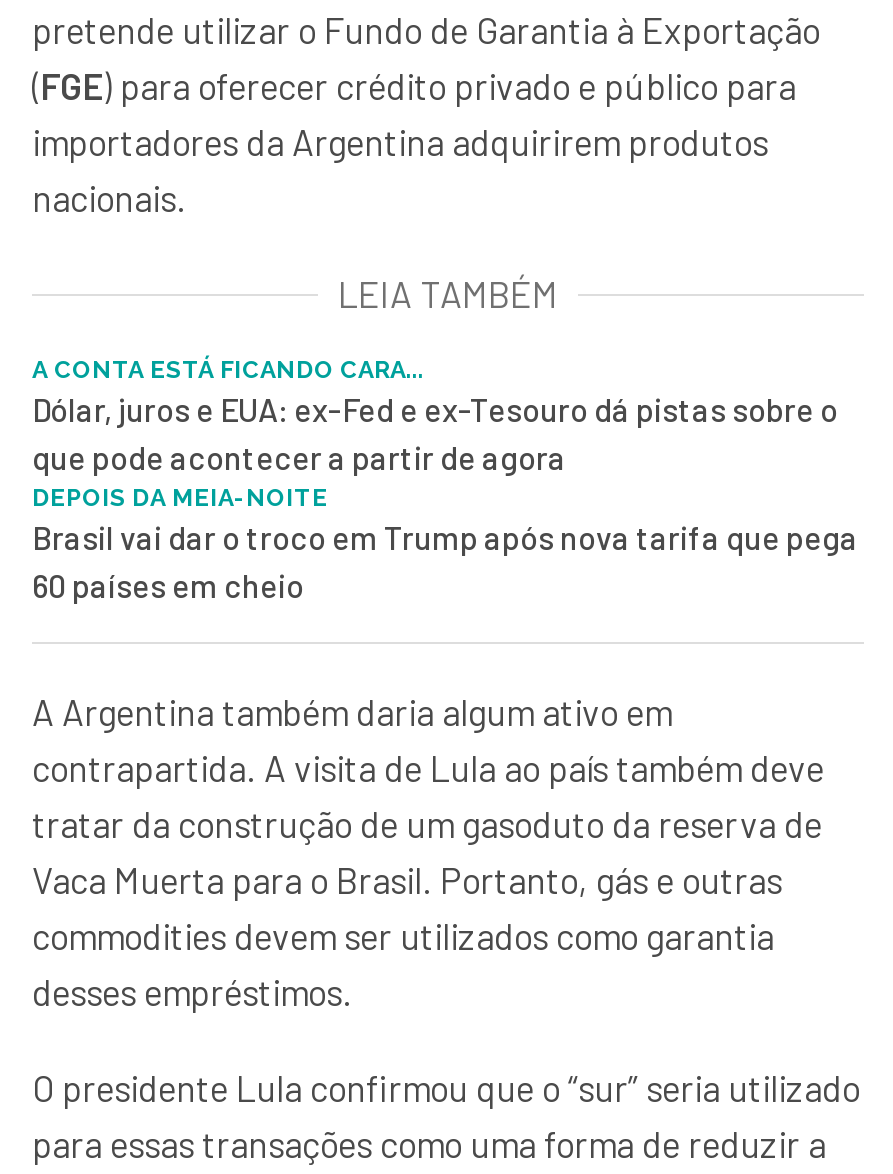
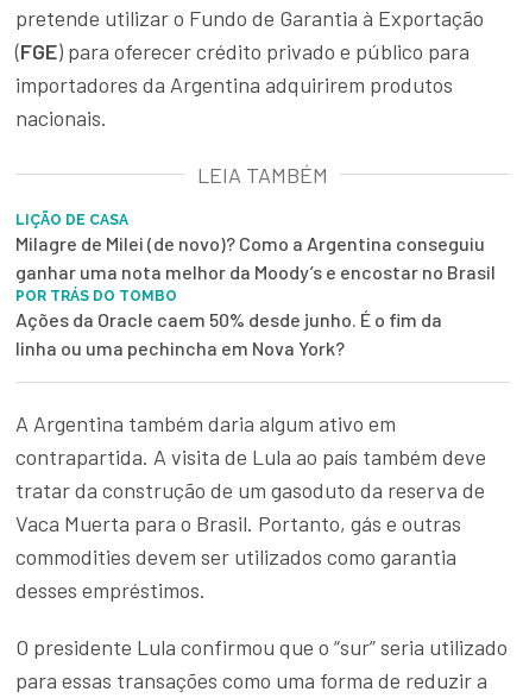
[32,356,858,604] A CONTA ESTÁ FICANDO CARA... | Dólar, juros e EUA: ex-Fed e ex-Tesouro dá pistas sobre o | que pode acontecer a partir de agora | DEPOIS DA MEIA-NOITE | Brasil vai dar o troco em Trump após nova tarifa que pega | 60 países em cheio -> [15,211,496,359] LIÇÃO DE CASA | Milagre de Milei (de novo)? Como a Argentina conseguiu | ganhar uma nota melhor da Moody’s e encostar no Brasil | POR TRÁS DO TOMBO | Ações da Oracle caem 50% desde junho. É o fim da | linha ou uma pechincha em Nova York?

